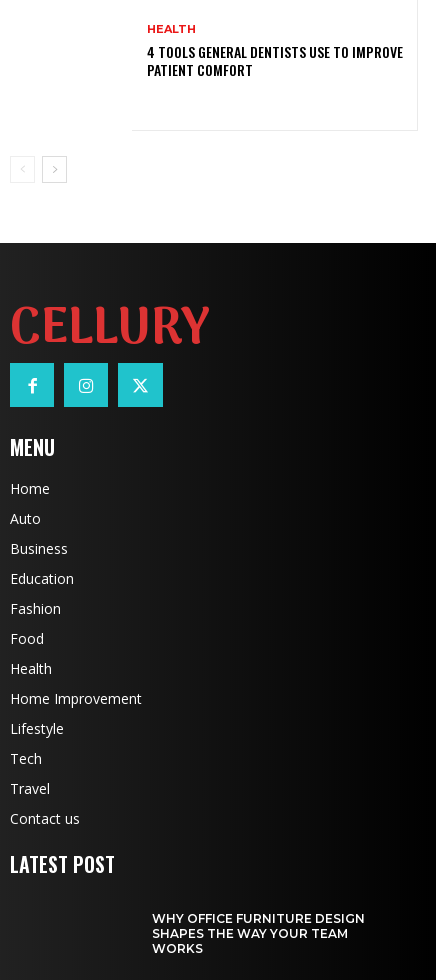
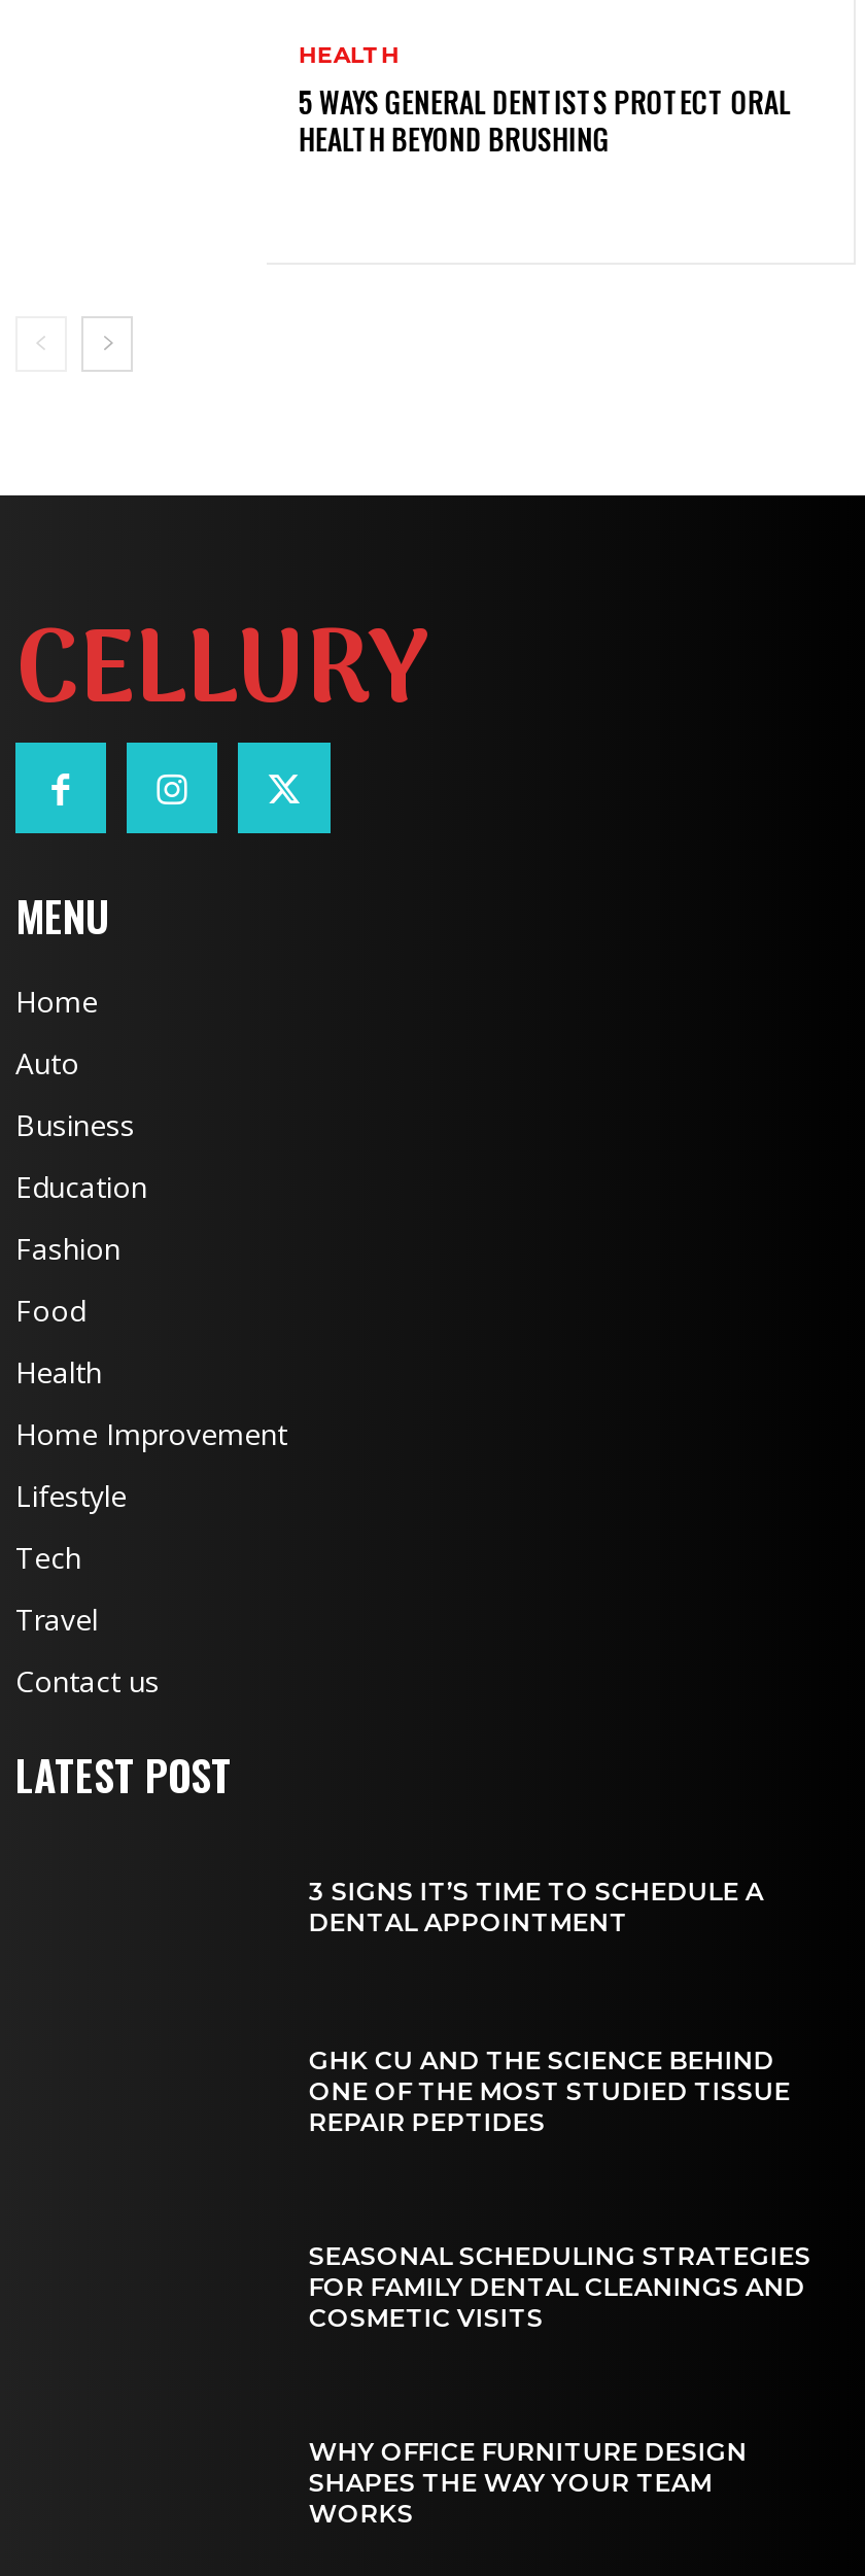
[147,41,403,80] 4 TOOLS GENERAL DENTISTS USE TO IMPROVE | PATIENT COMFORT -> [298,79,791,160] 5 WAYS GENERAL DENTISTS PROTECT ORAL | HEALTH BEYOND BRUSHING
none -> [309,1875,764,1937] 3 SIGNS IT’S TIME TO SCHEDULE A | DENTAL APPOINTMENT
none -> [309,2044,791,2136] GHK CU AND THE SCIENCE BEHIND | ONE OF THE MOST STUDIED TISSUE | REPAIR PEPTIDES
none -> [309,2239,811,2332] SEASONAL SCHEDULING STRATEGIES | FOR FAMILY DENTAL CLEANINGS AND | COSMETIC VISITS

